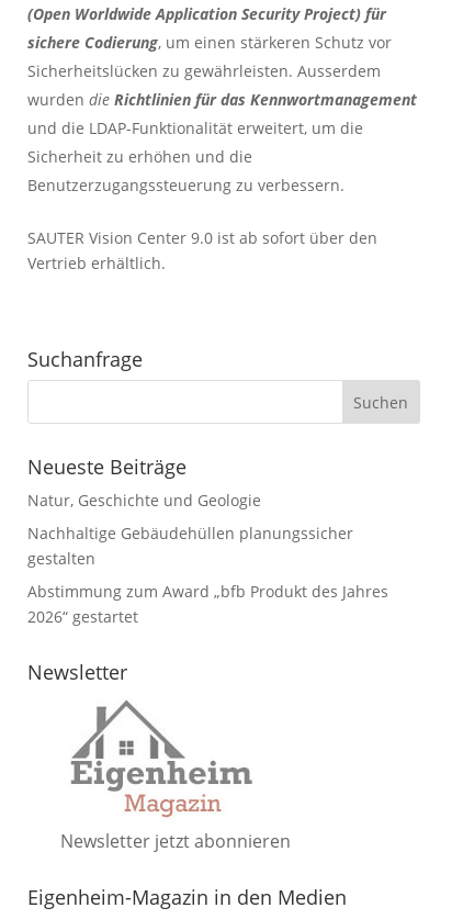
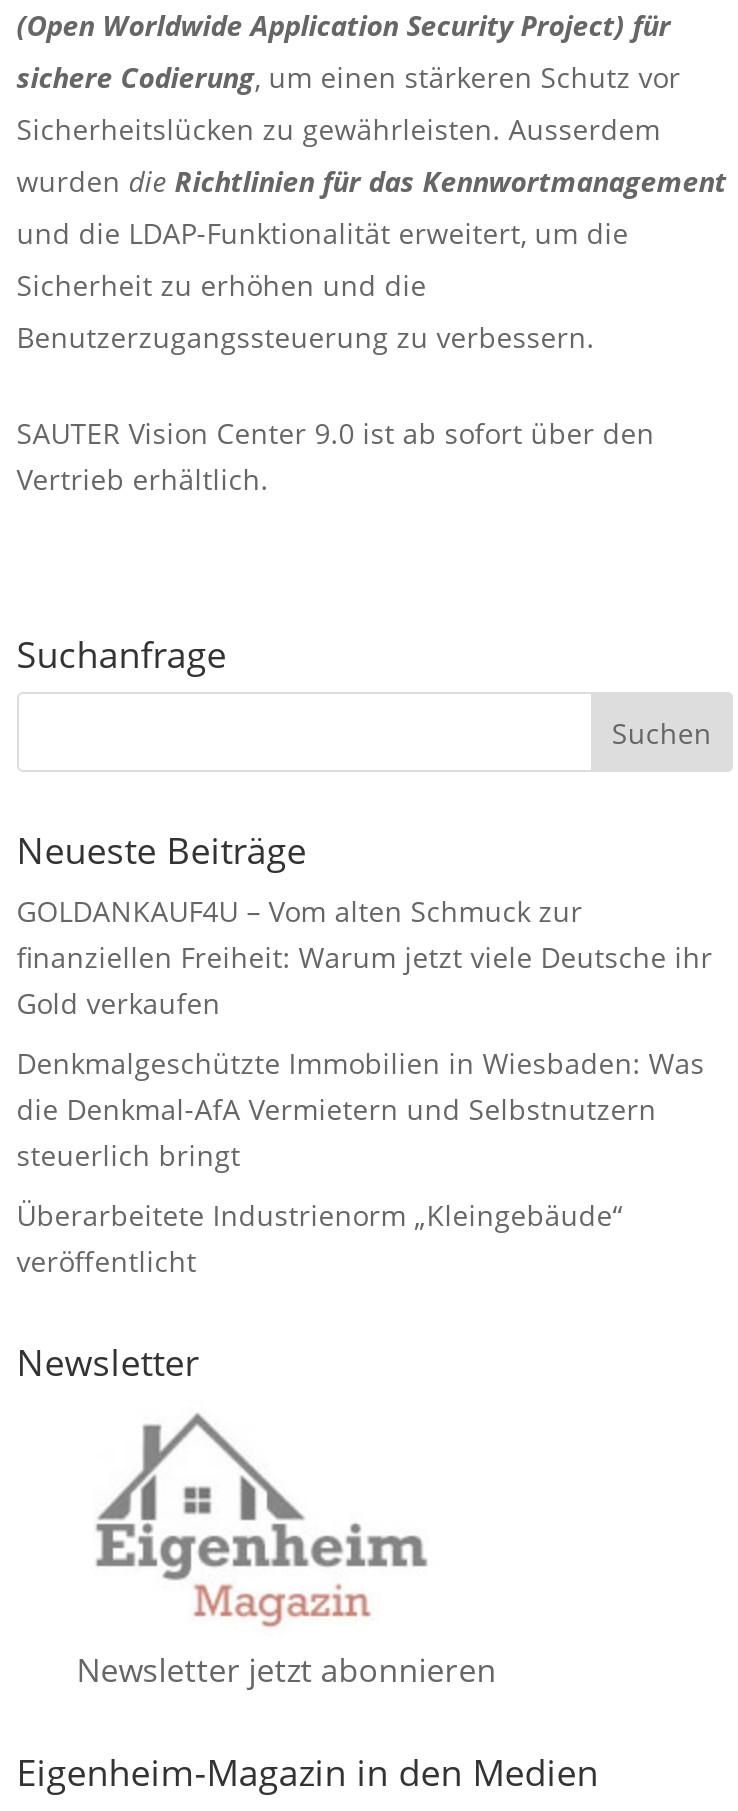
[27,490,261,511] Natur, Geschichte und Geologie -> [17,893,713,1023] GOLDANKAUF4U – Vom alten Schmuck zur | finanziellen Freiheit: Warum jetzt viele Deutsche ihr | Gold verkaufen
[27,523,353,569] Nachhaltige Gebäudehüllen planungssicher | gestalten -> [17,1045,705,1175] Denkmalgeschützte Immobilien in Wiesbaden: Was | die Denkmal-AfA Vermietern und Selbstnutzern | steuerlich bringt
[27,581,388,627] Abstimmung zum Award „bfb Produkt des Jahres | 2026“ gestartet -> [17,1197,623,1281] Überarbeitete Industrienorm „Kleingebäude“ | veröffentlicht

